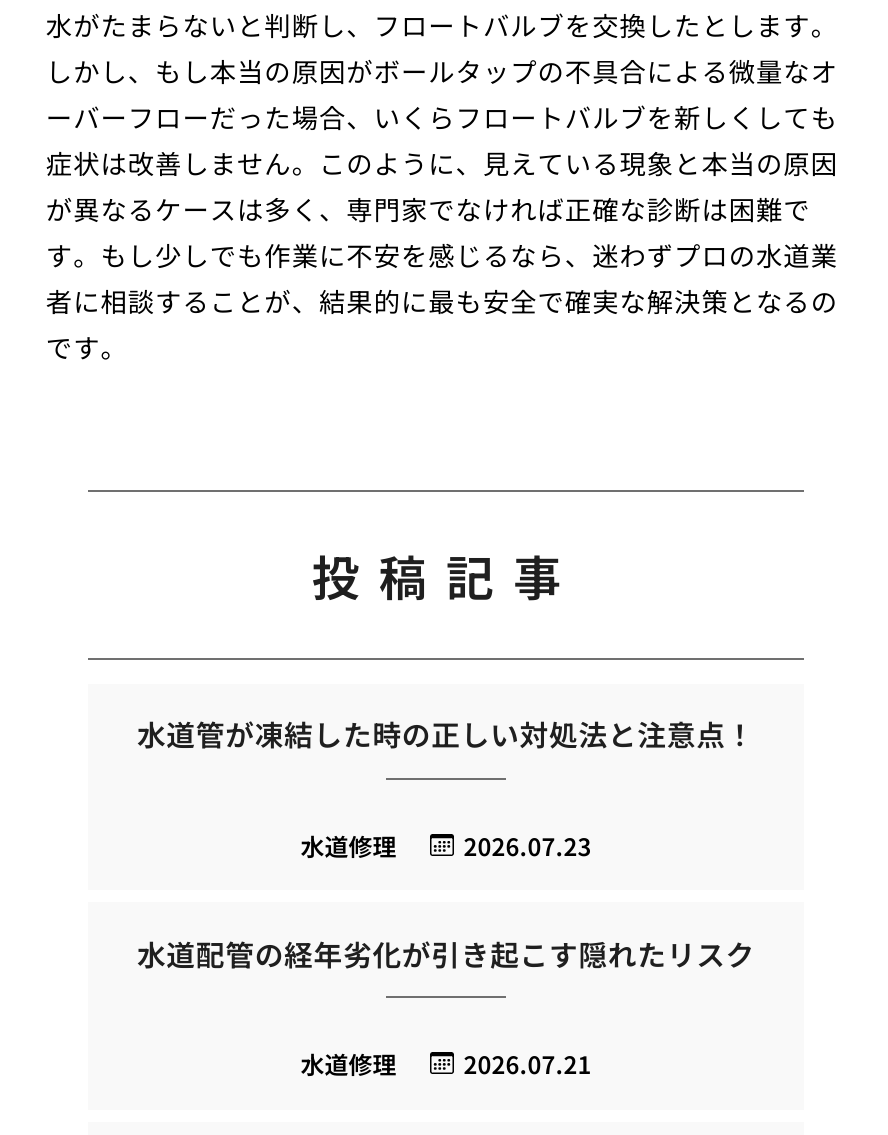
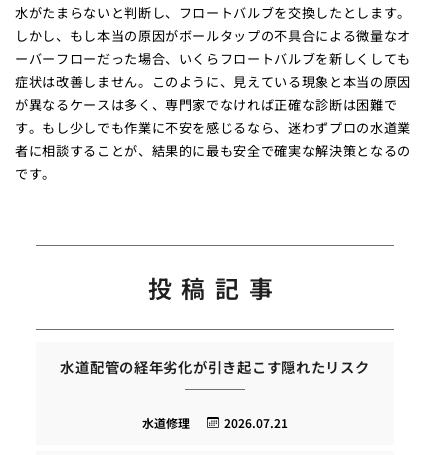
[137,712,755,862] 水道管が凍結した時の正しい対処法と注意点！ | 2026.07.23 | 水道修理 -> none

